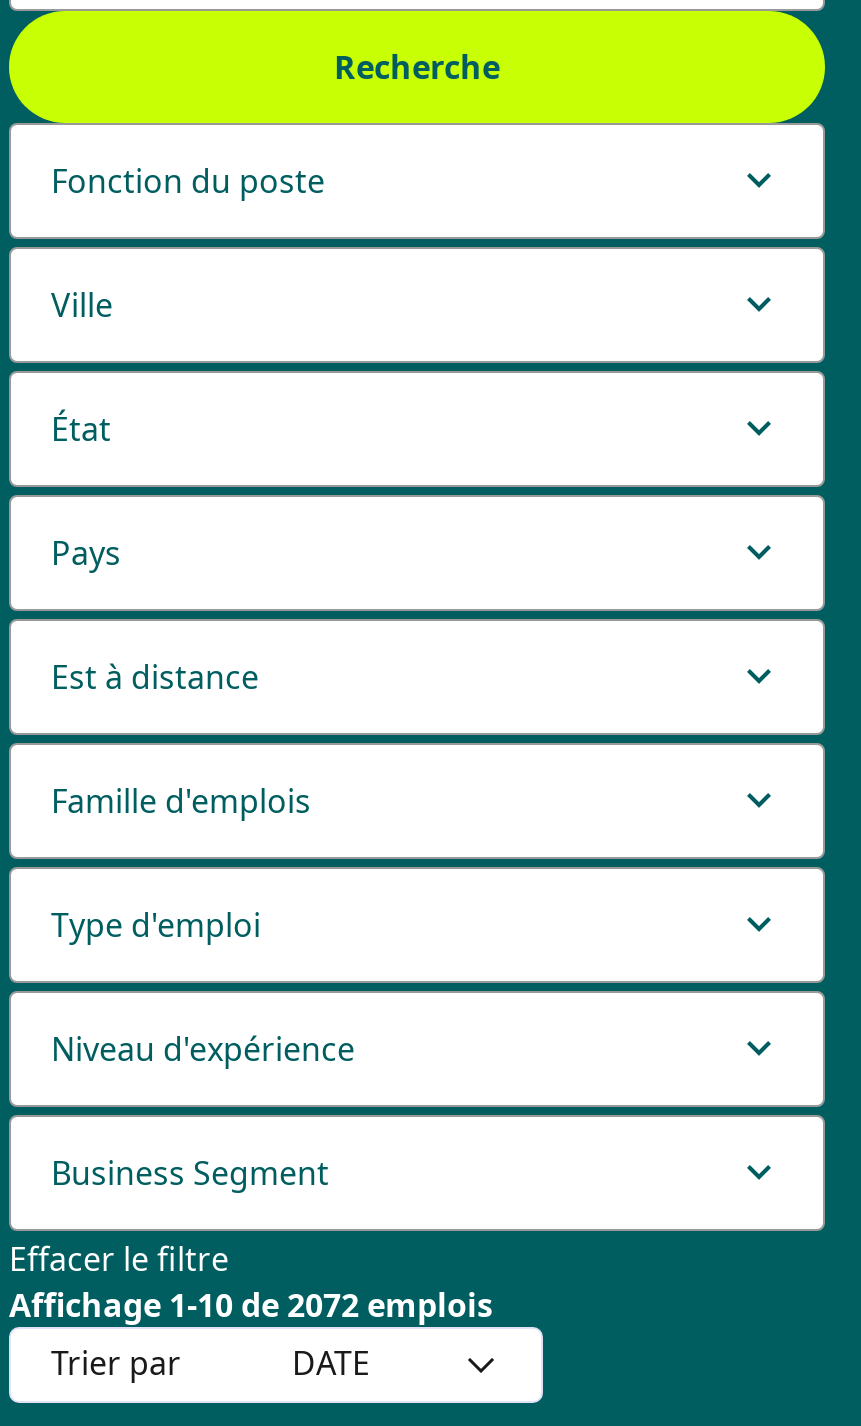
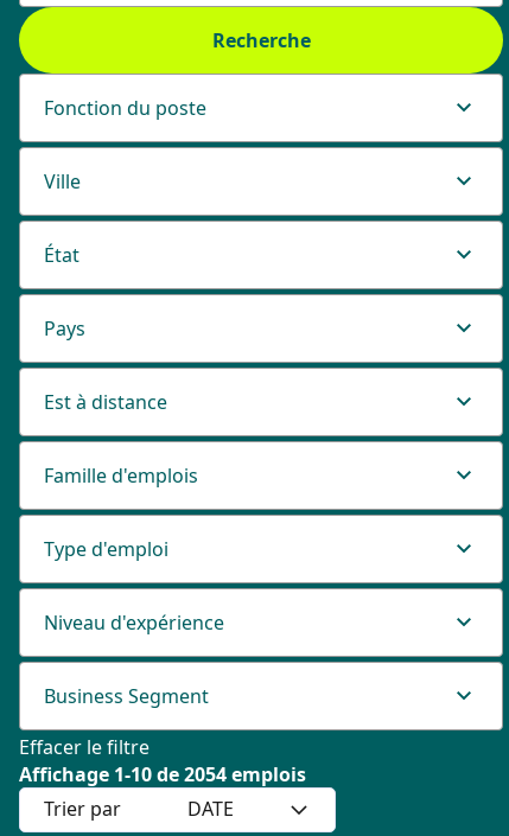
[9,1282,493,1326] Affichage 1-10 de 2072 emplois -> [19,761,306,787] Affichage 1-10 de 2054 emplois

